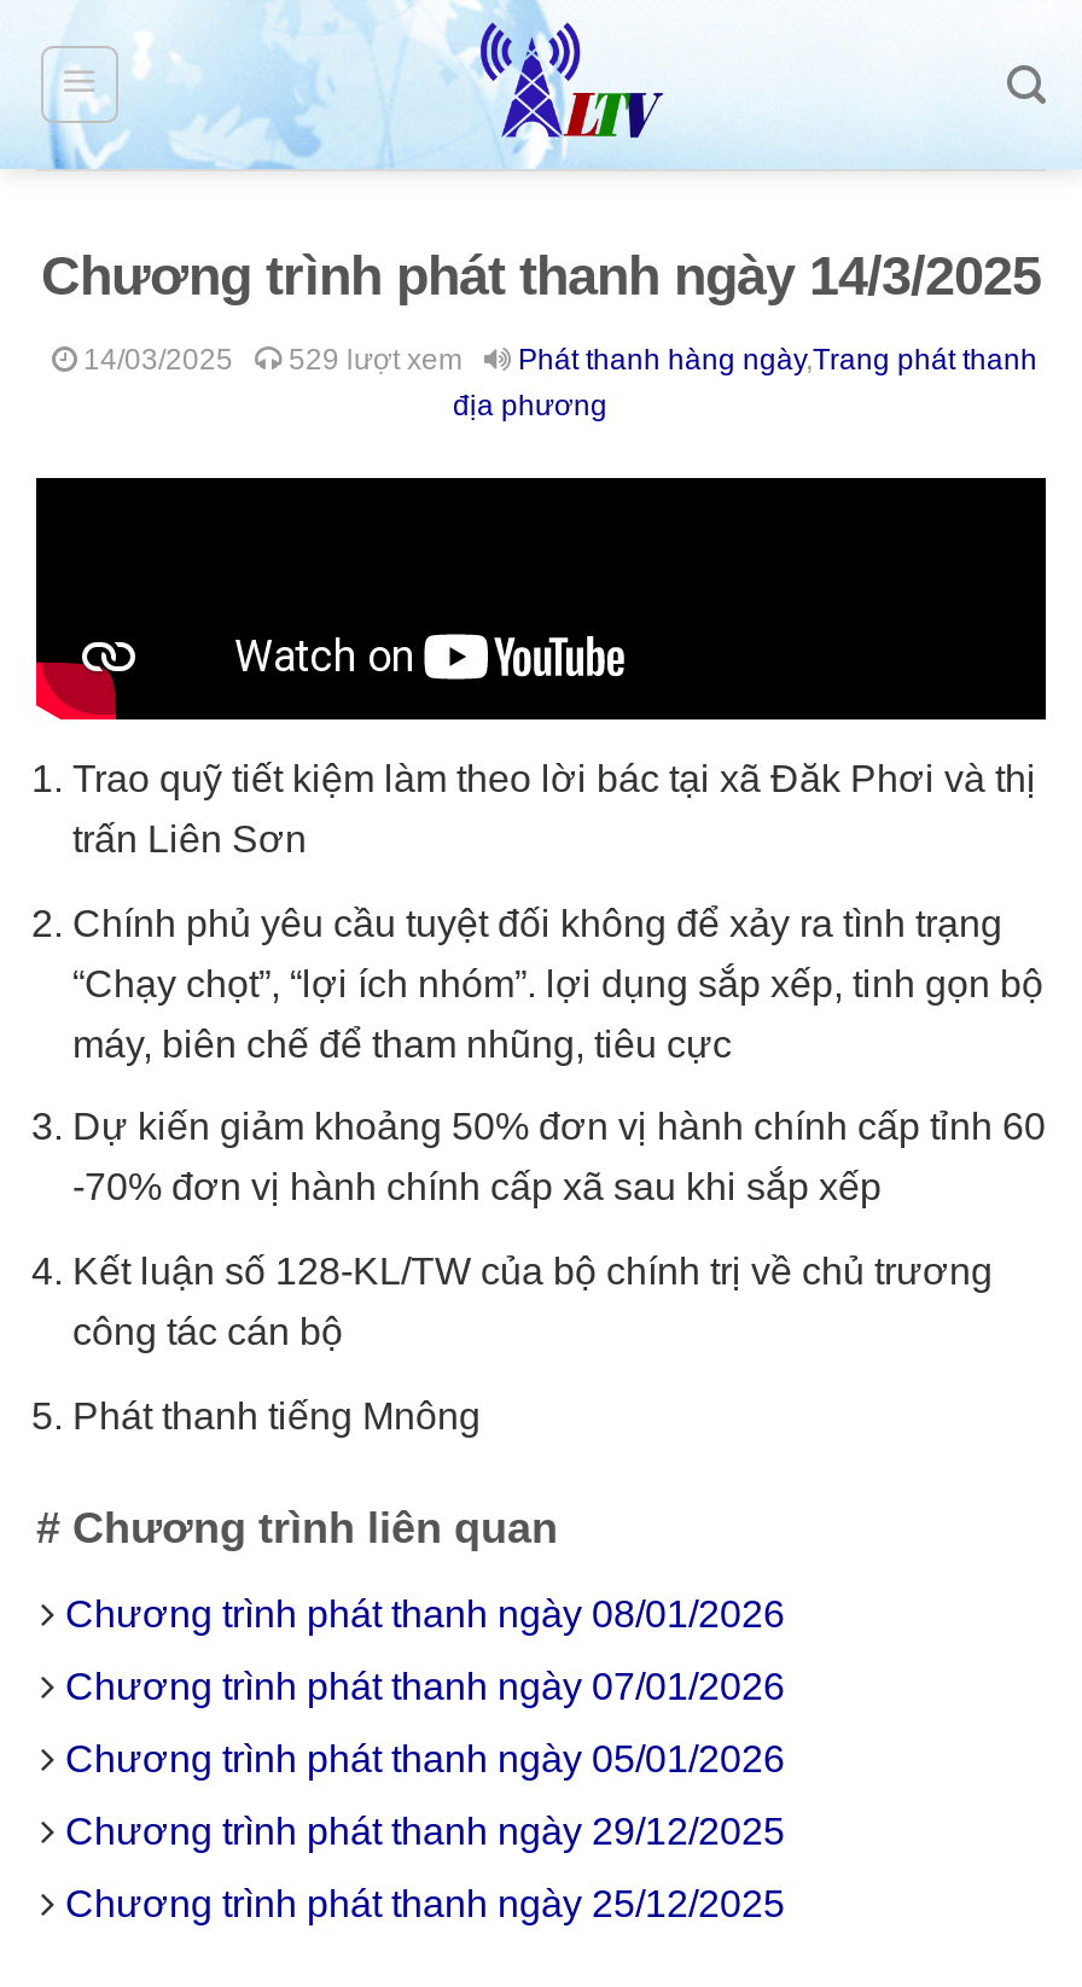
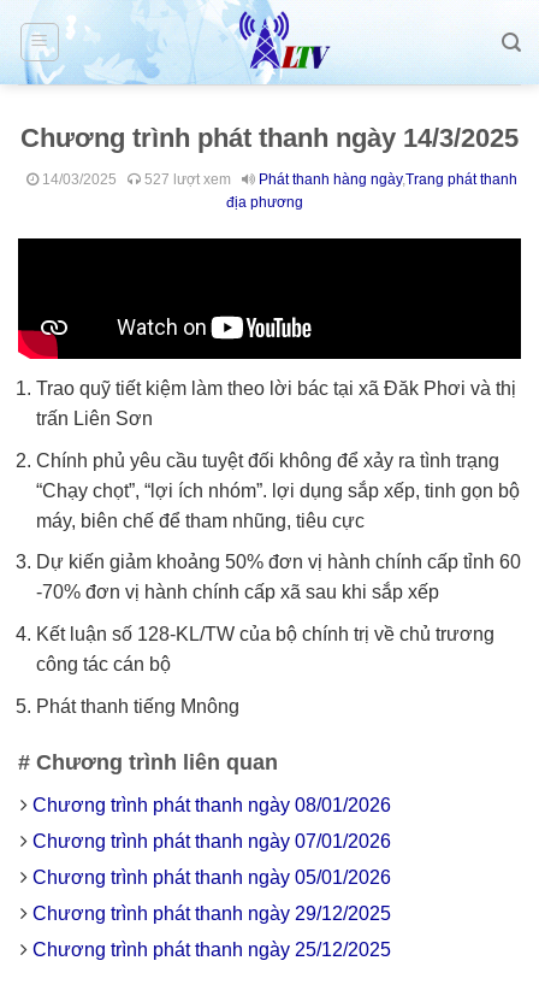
[76,343,1037,377] 14/03/2025 529 lượt xem Phát thanh hàng ngày,Trang phát thanh -> [38,171,517,188] 14/03/2025 527 lượt xem Phát thanh hàng ngày,Trang phát thanh

